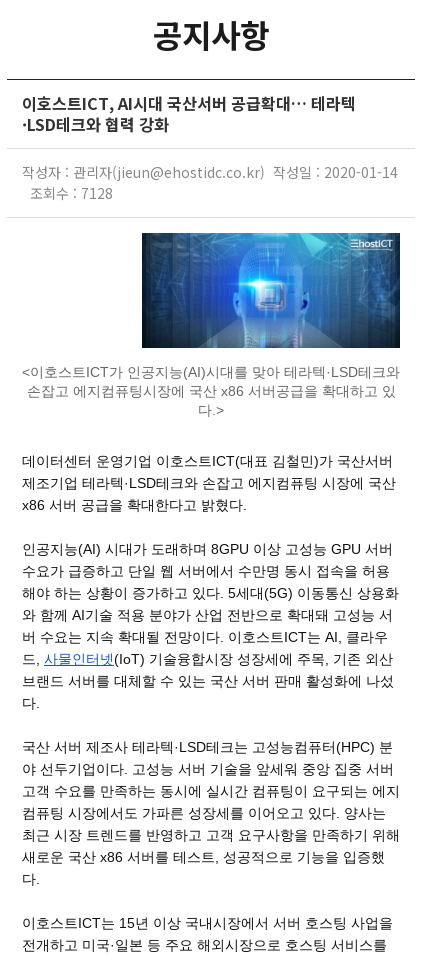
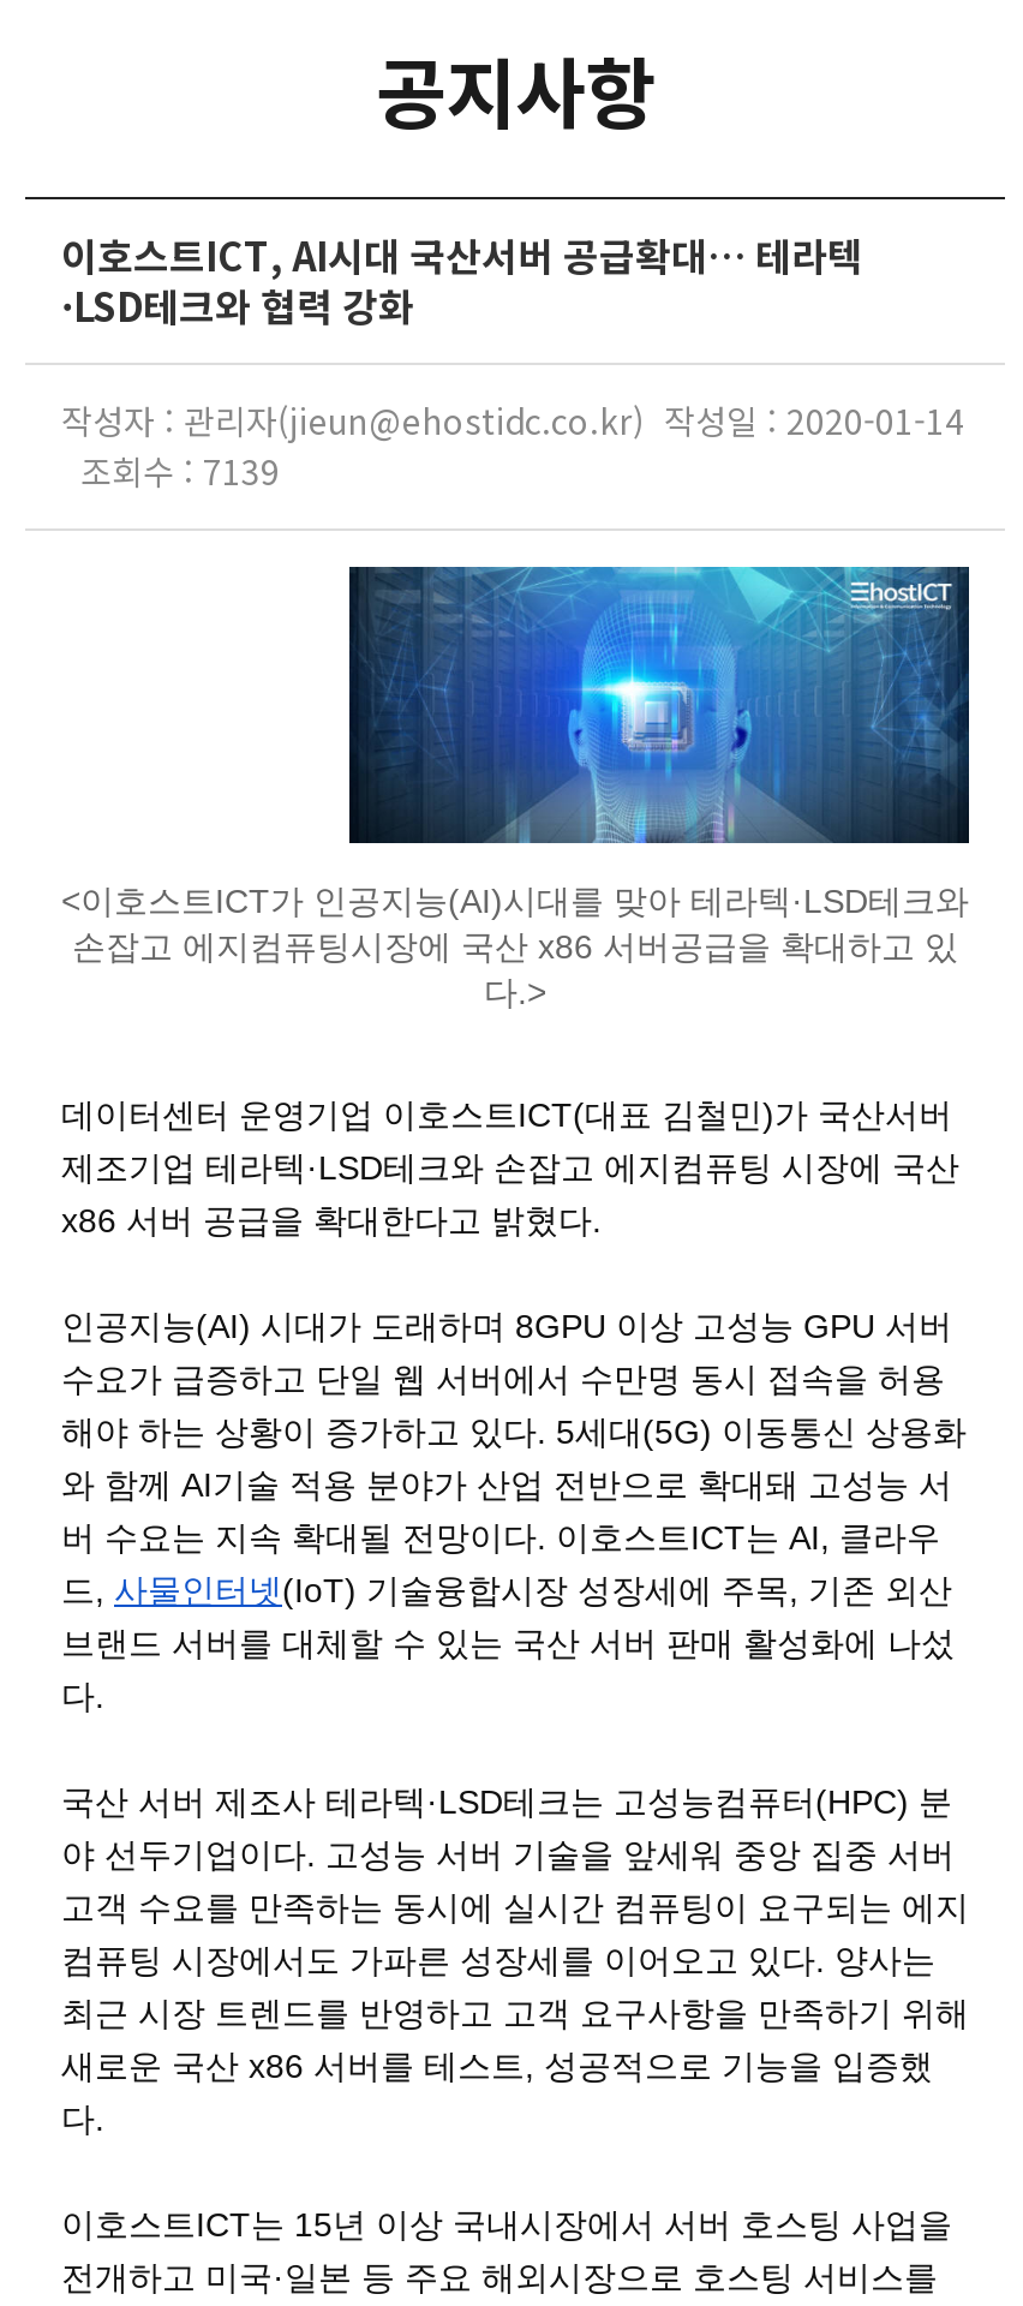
[22,183,113,203] 조회수 : 7128 -> [61,448,280,496] 조회수 : 7139

